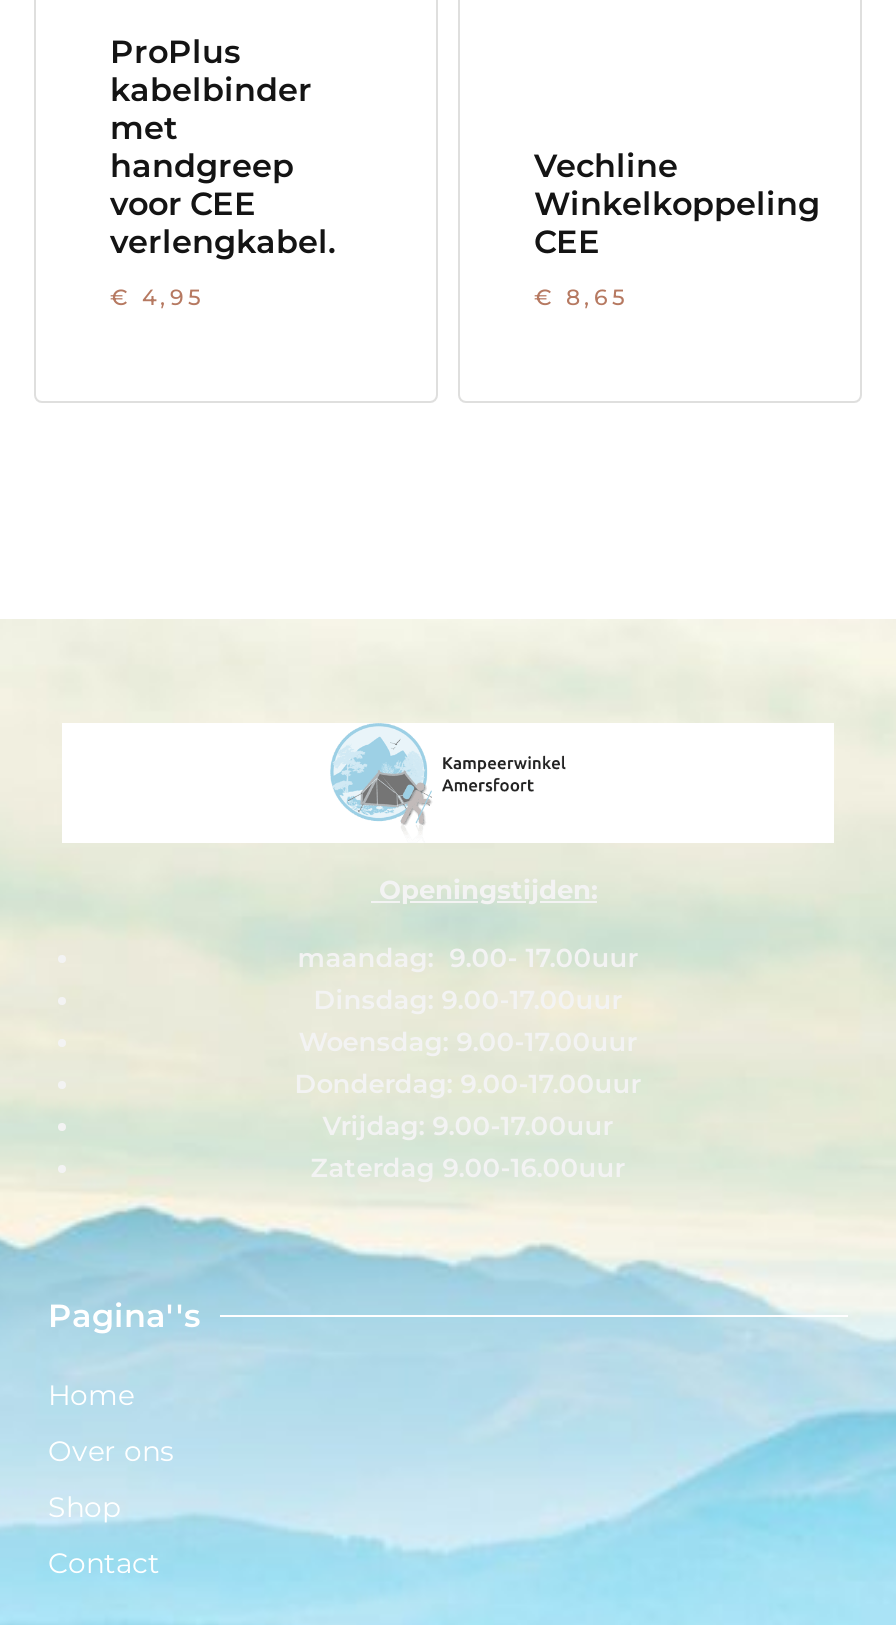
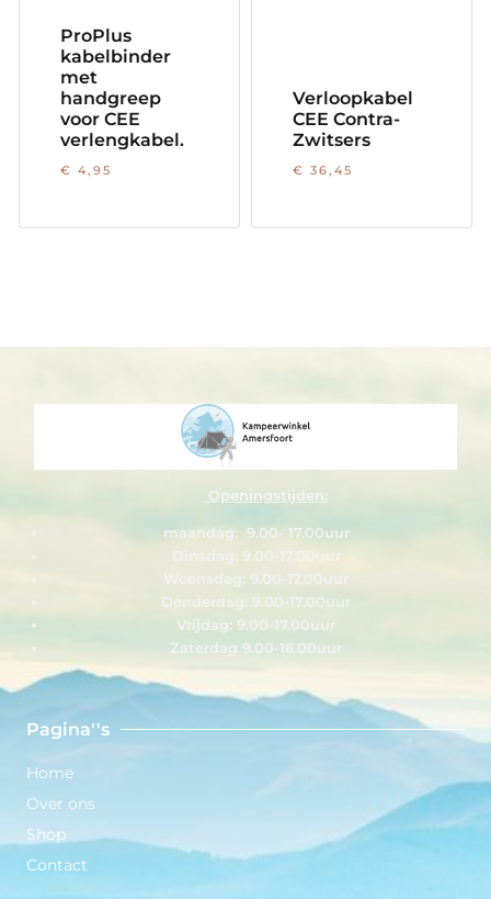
[534,147,820,261] Vechline | Winkelkoppeling | CEE -> [293,88,413,150] Verloopkabel | CEE Contra- | Zwitsers
[534,283,628,311] €8,65 -> [293,162,353,178] €36,45

